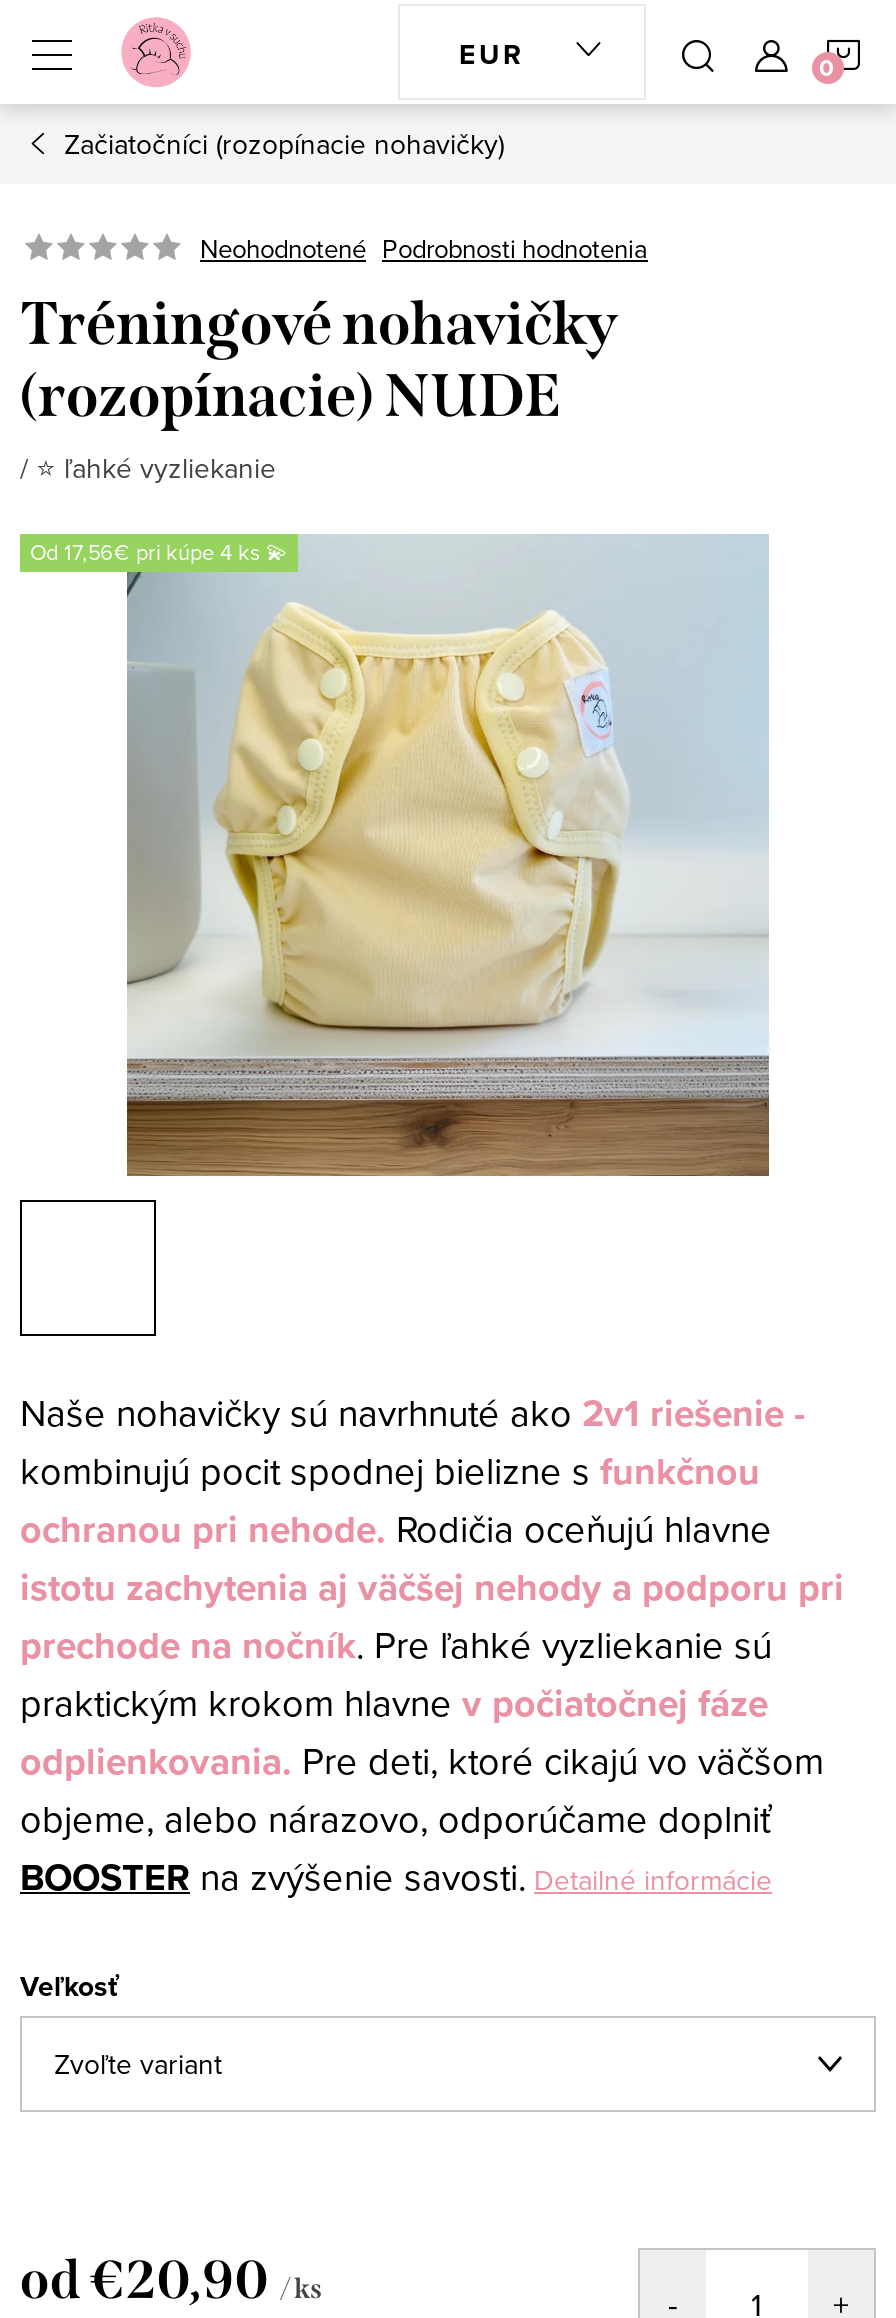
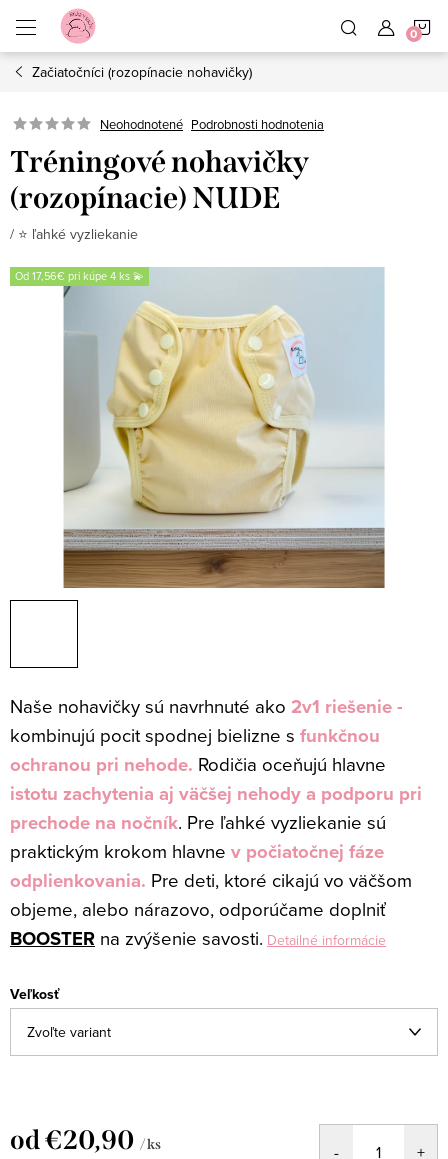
[459,34,525,76] EUR -> none

